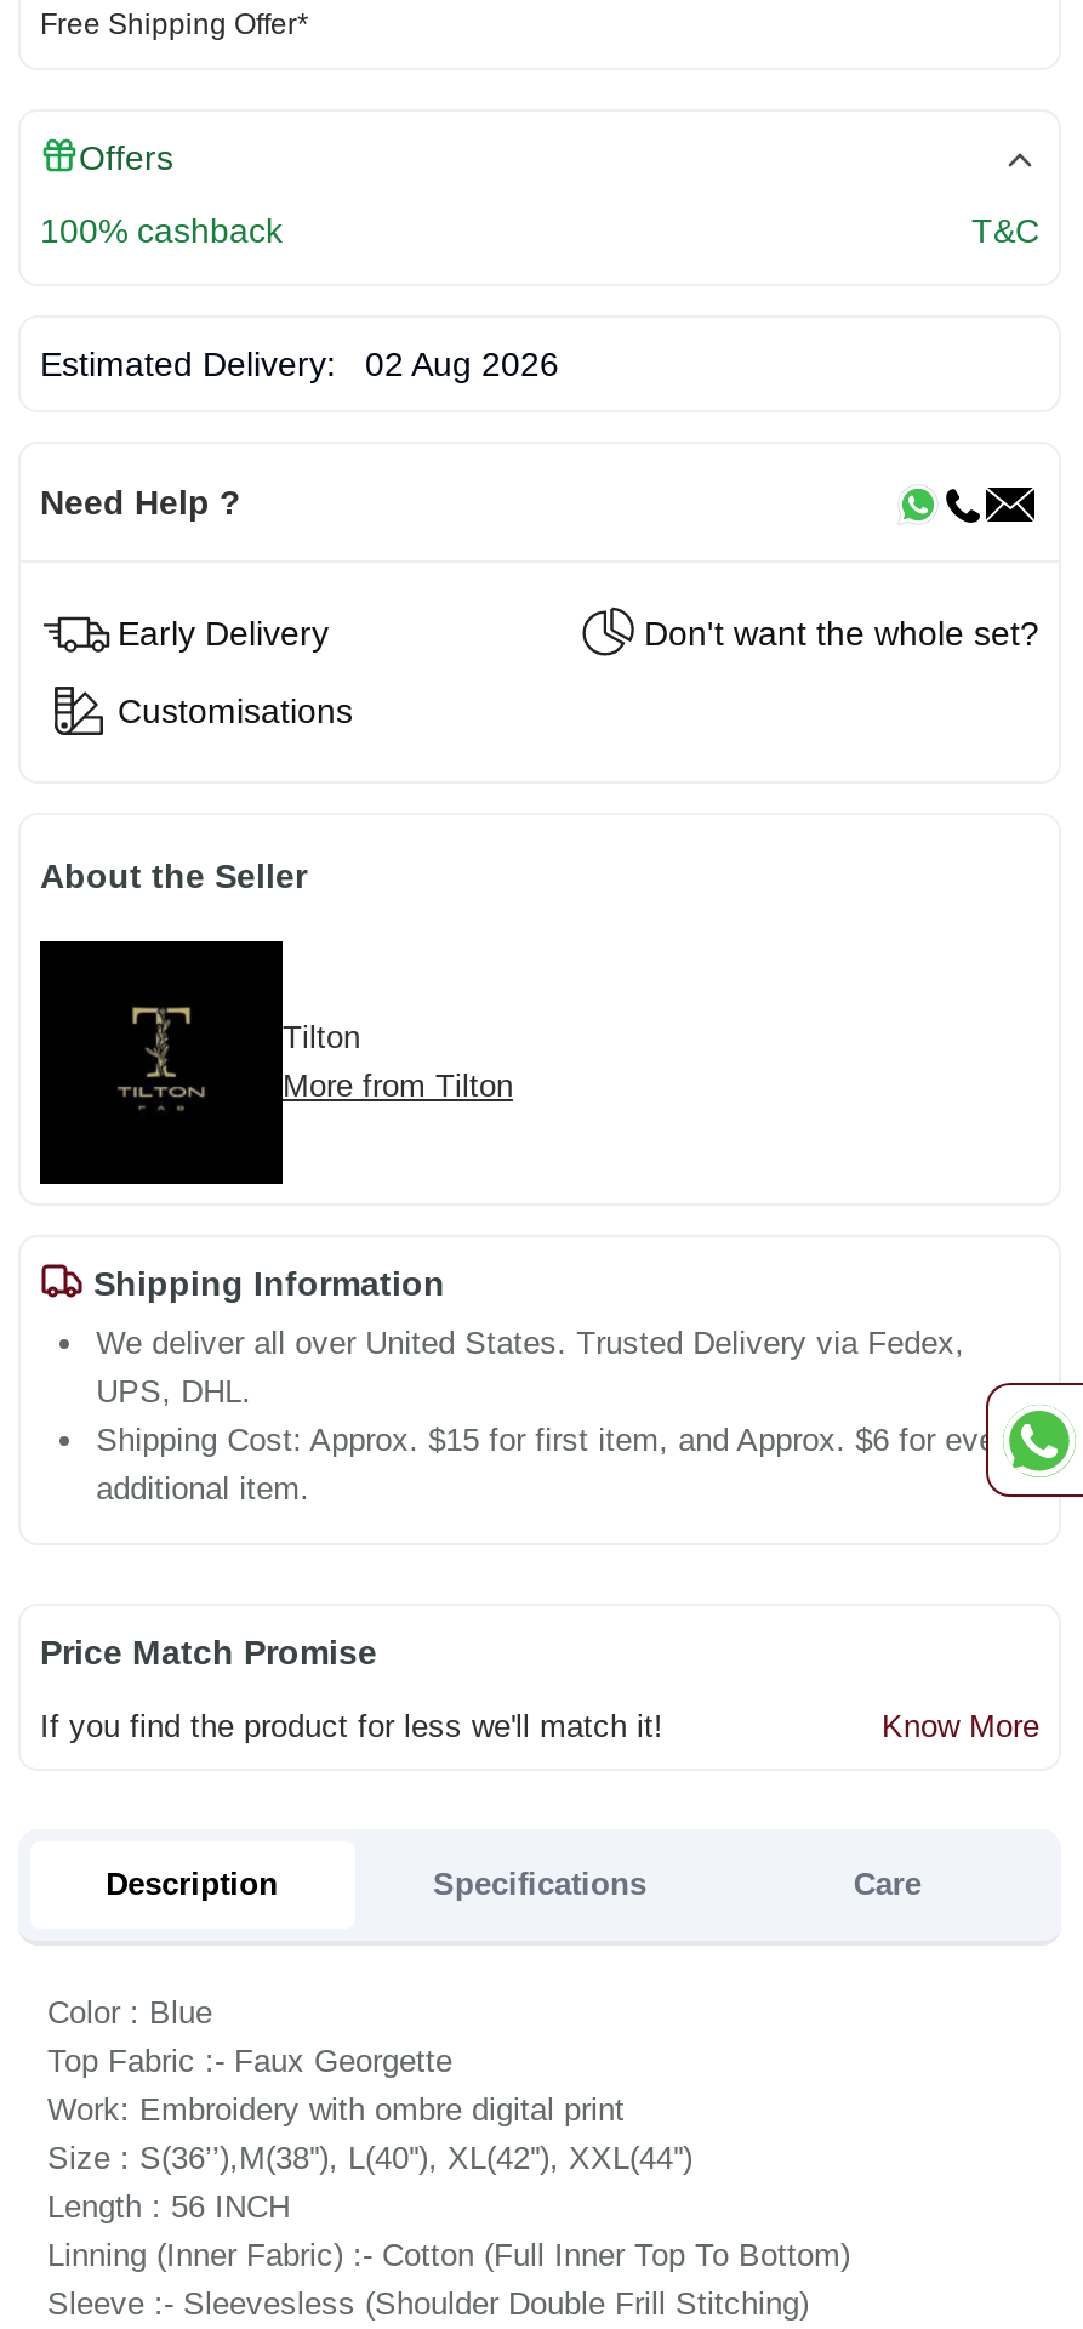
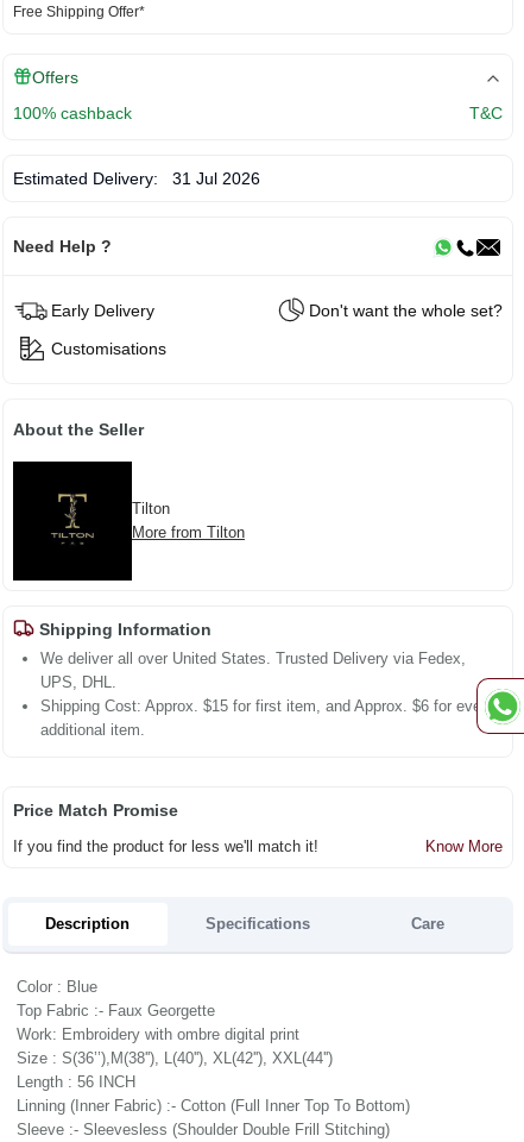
[40,345,559,384] Estimated Delivery: 02 Aug 2026 -> [13,169,260,188] Estimated Delivery: 31 Jul 2026

